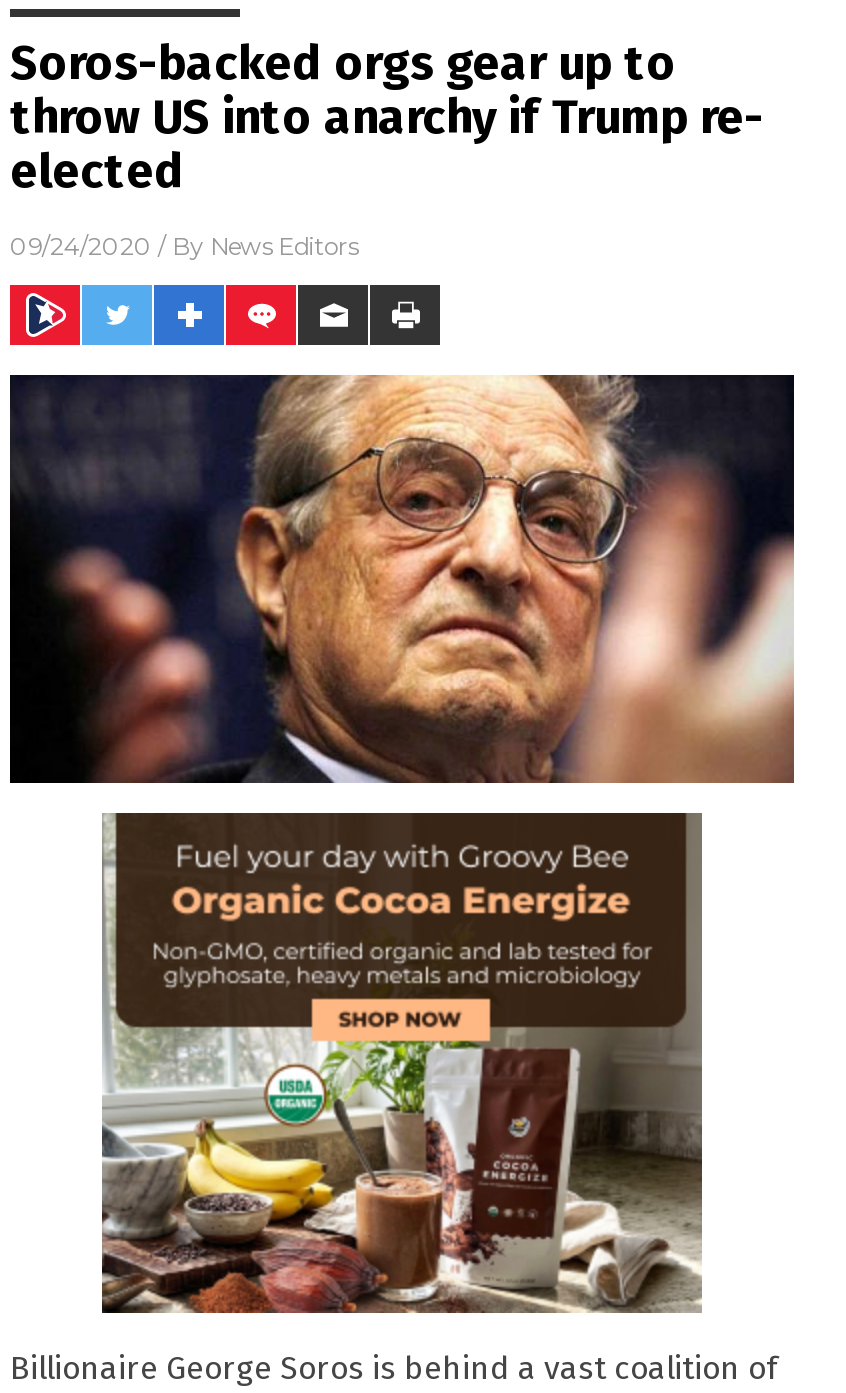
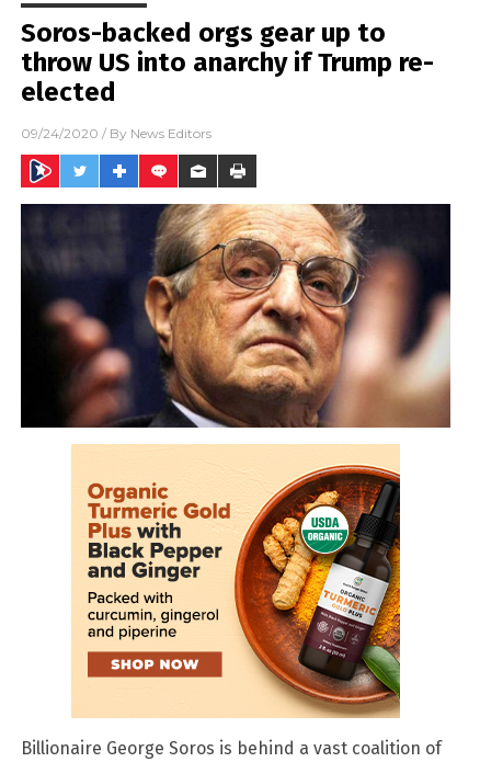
[100,811,704,1315] [image] -> [71,444,401,718] [image]

